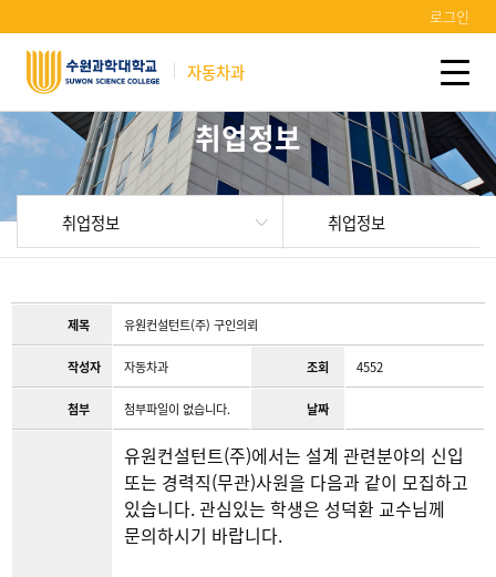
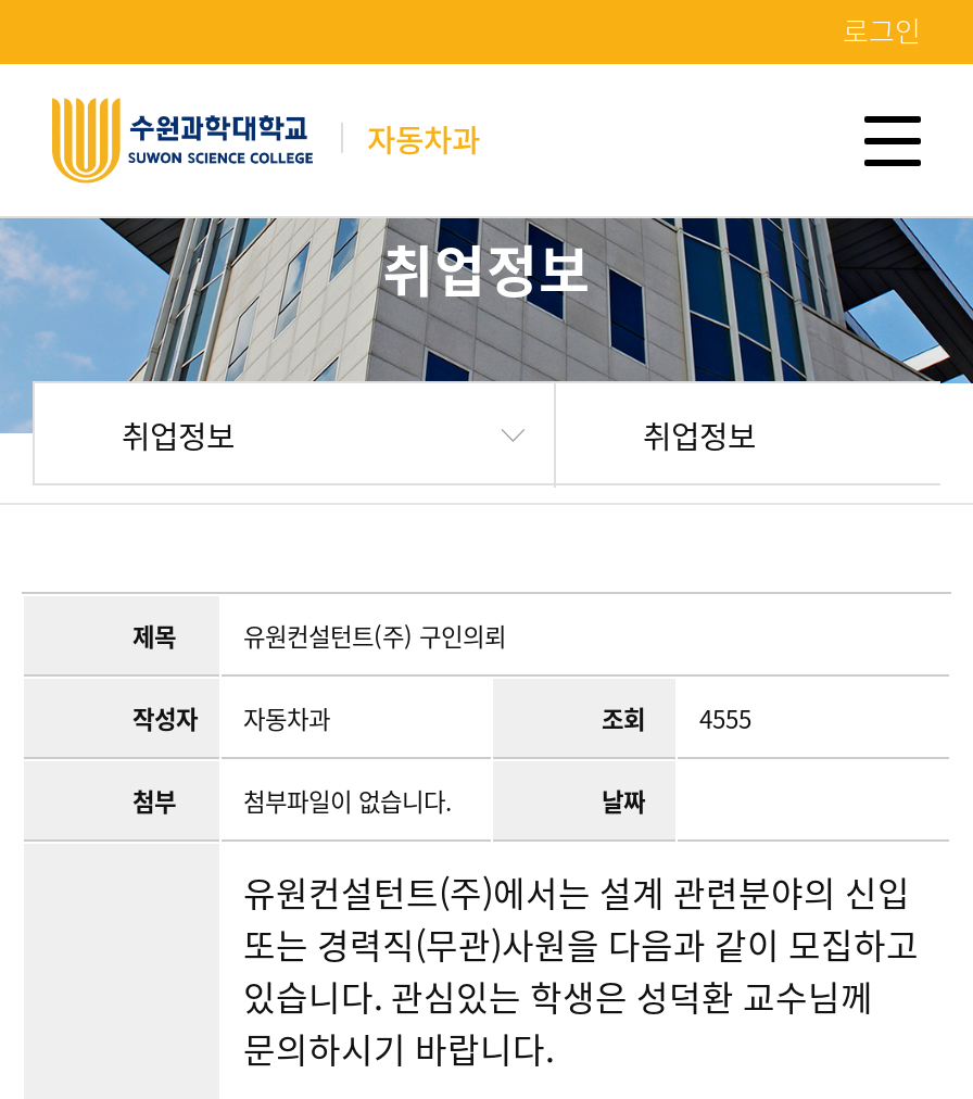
[307,358,383,375] 조회 4552 -> [602,700,751,735] 조회 4555

